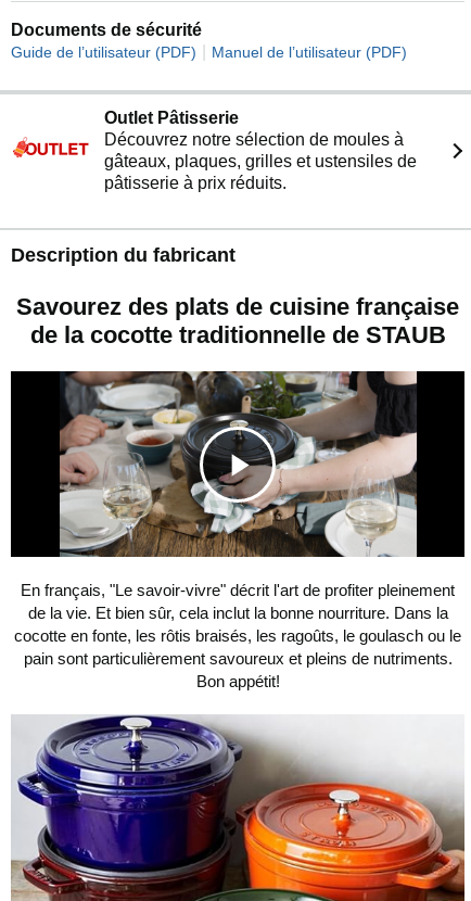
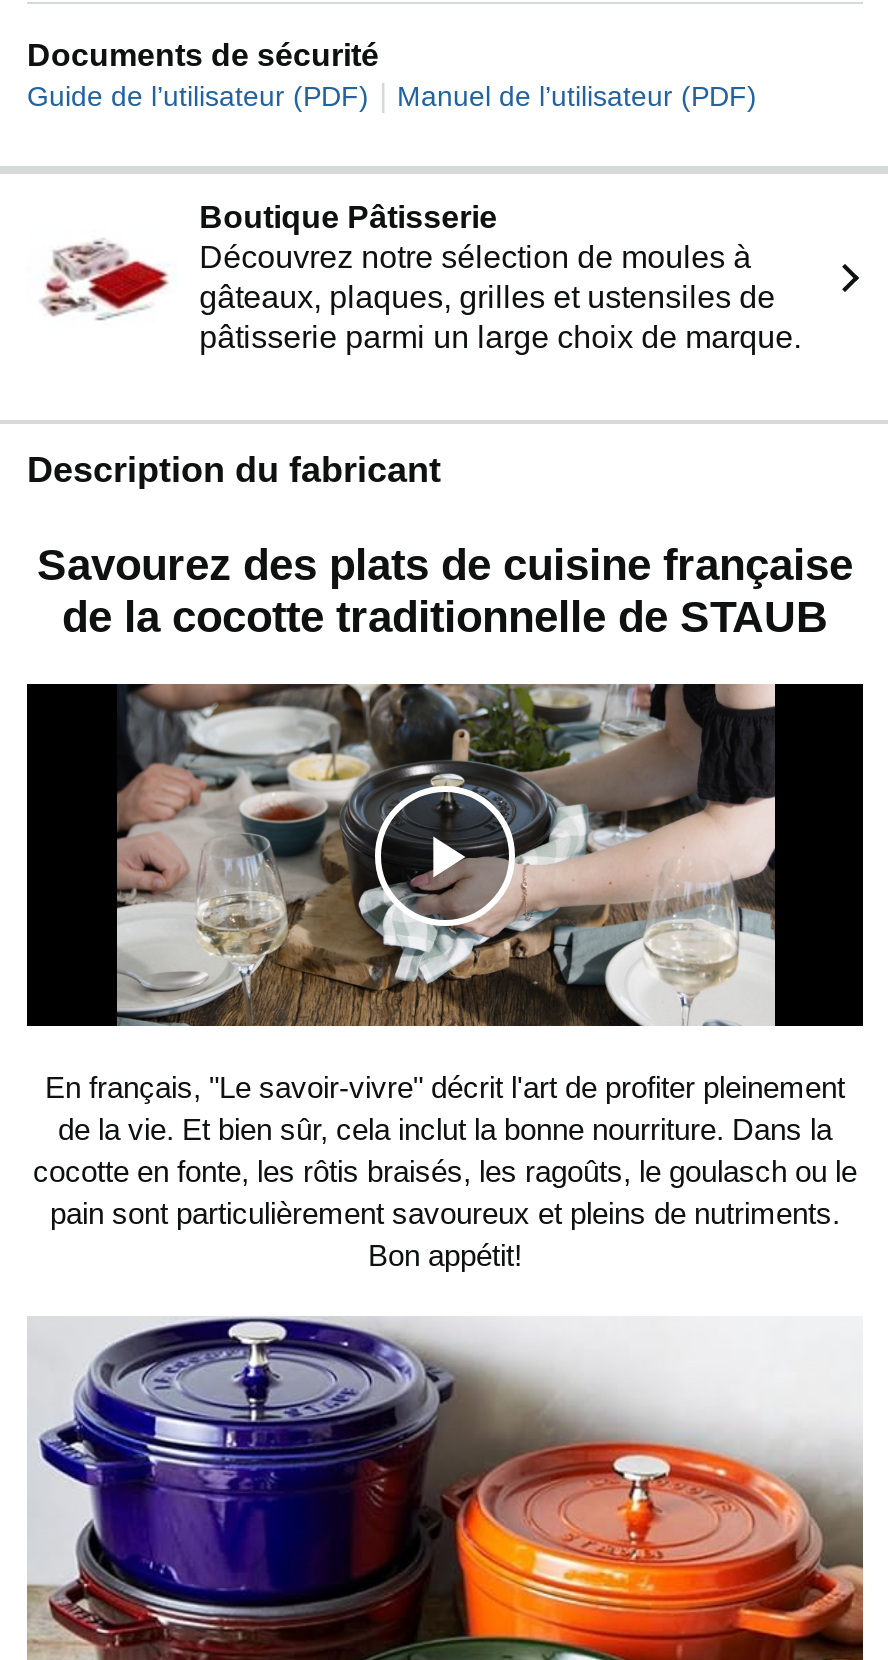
[104,108,239,127] Outlet Pâtisserie -> [199,199,497,233] Boutique Pâtisserie
[12,131,287,192] [image] | pâtisserie à prix réduits. -> [31,240,801,353] [image] | pâtisserie parmi un large choix de marque.

